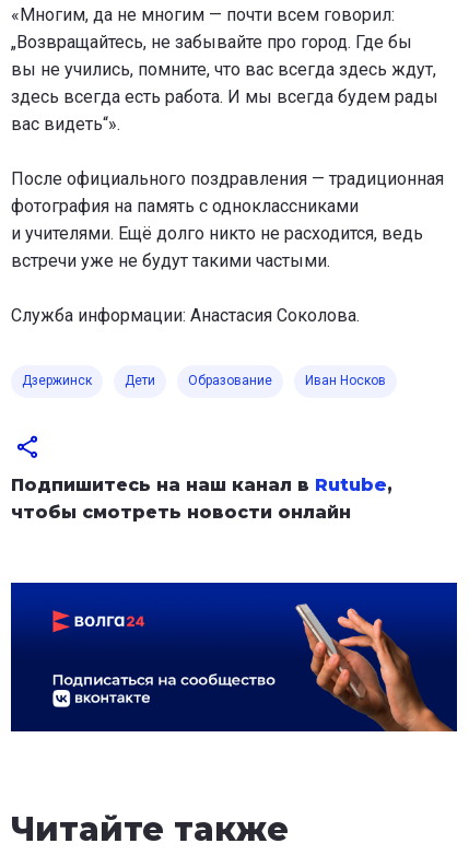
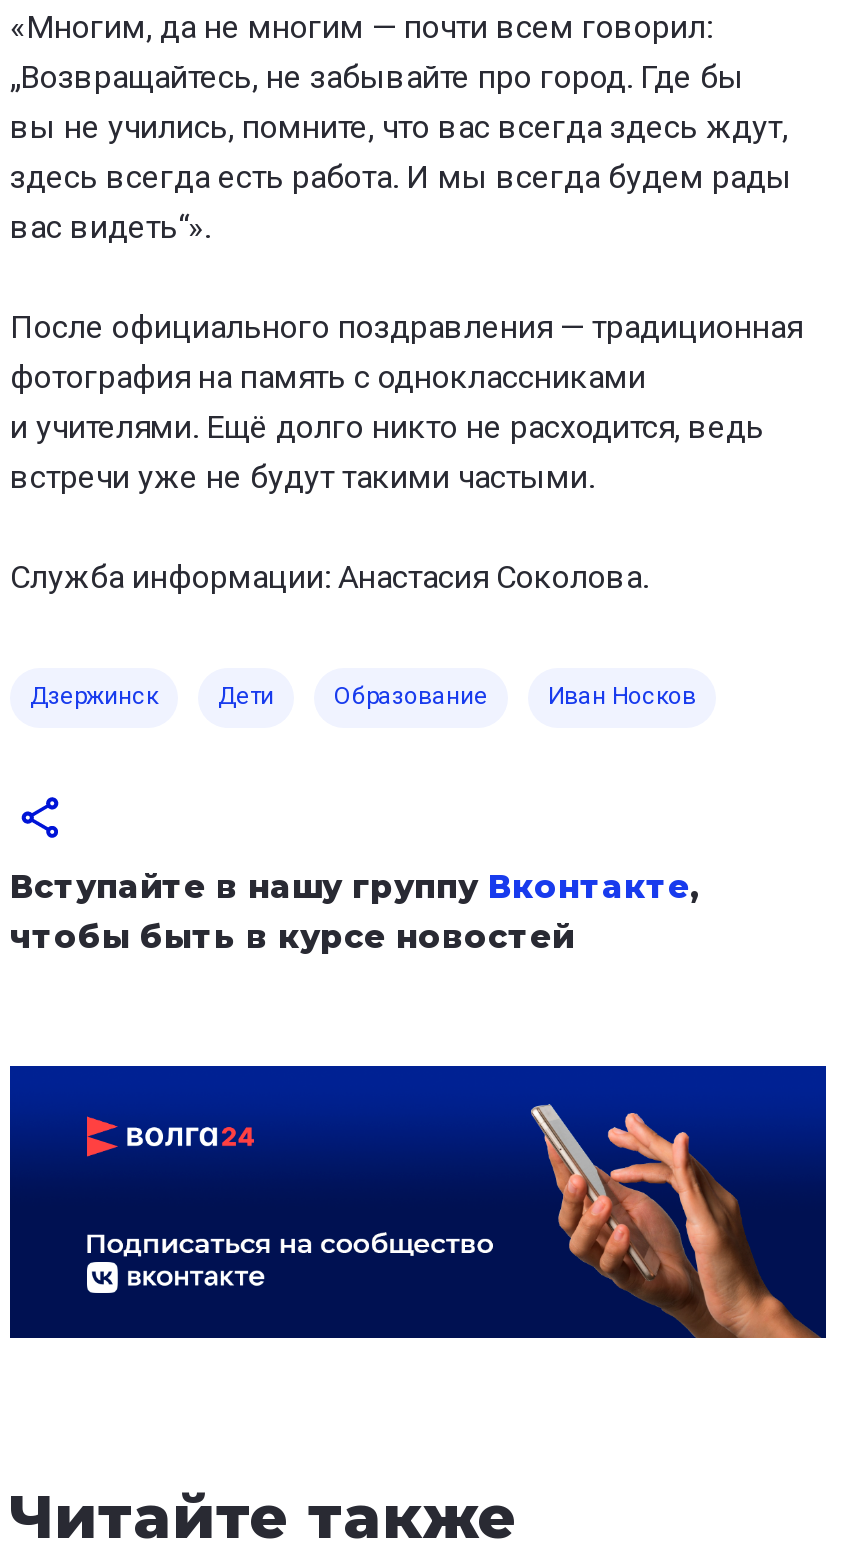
[11,474,392,522] Подпишитесь на наш канал в Rutube, | чтобы смотреть новости онлайн -> [10,867,700,955] Вступайте в нашу группу Вконтакте, | чтобы быть в курсе новостей

